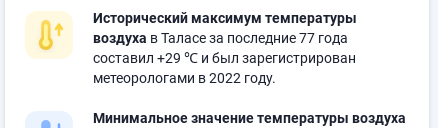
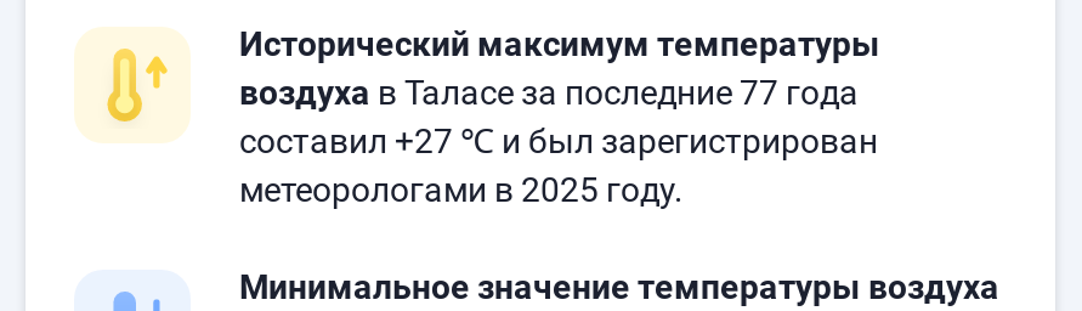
[93,50,356,66] составил +29 ℃ и был зарегистрирован -> [239,121,878,160] составил +27 ℃ и был зарегистрирован
[93,70,276,86] метеорологами в 2022 году. -> [239,170,684,209] метеорологами в 2025 году.

